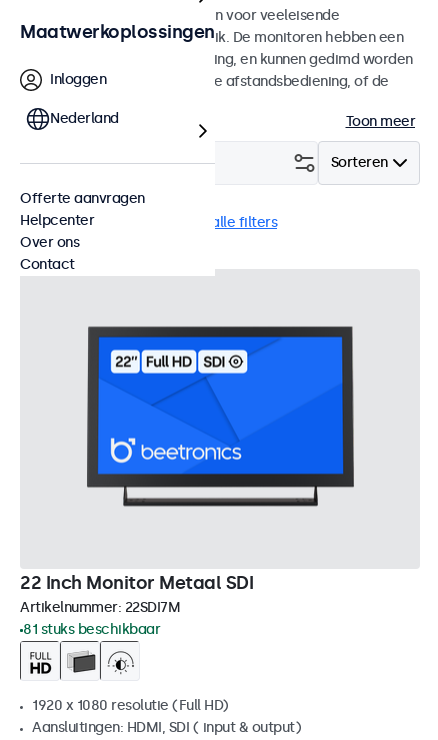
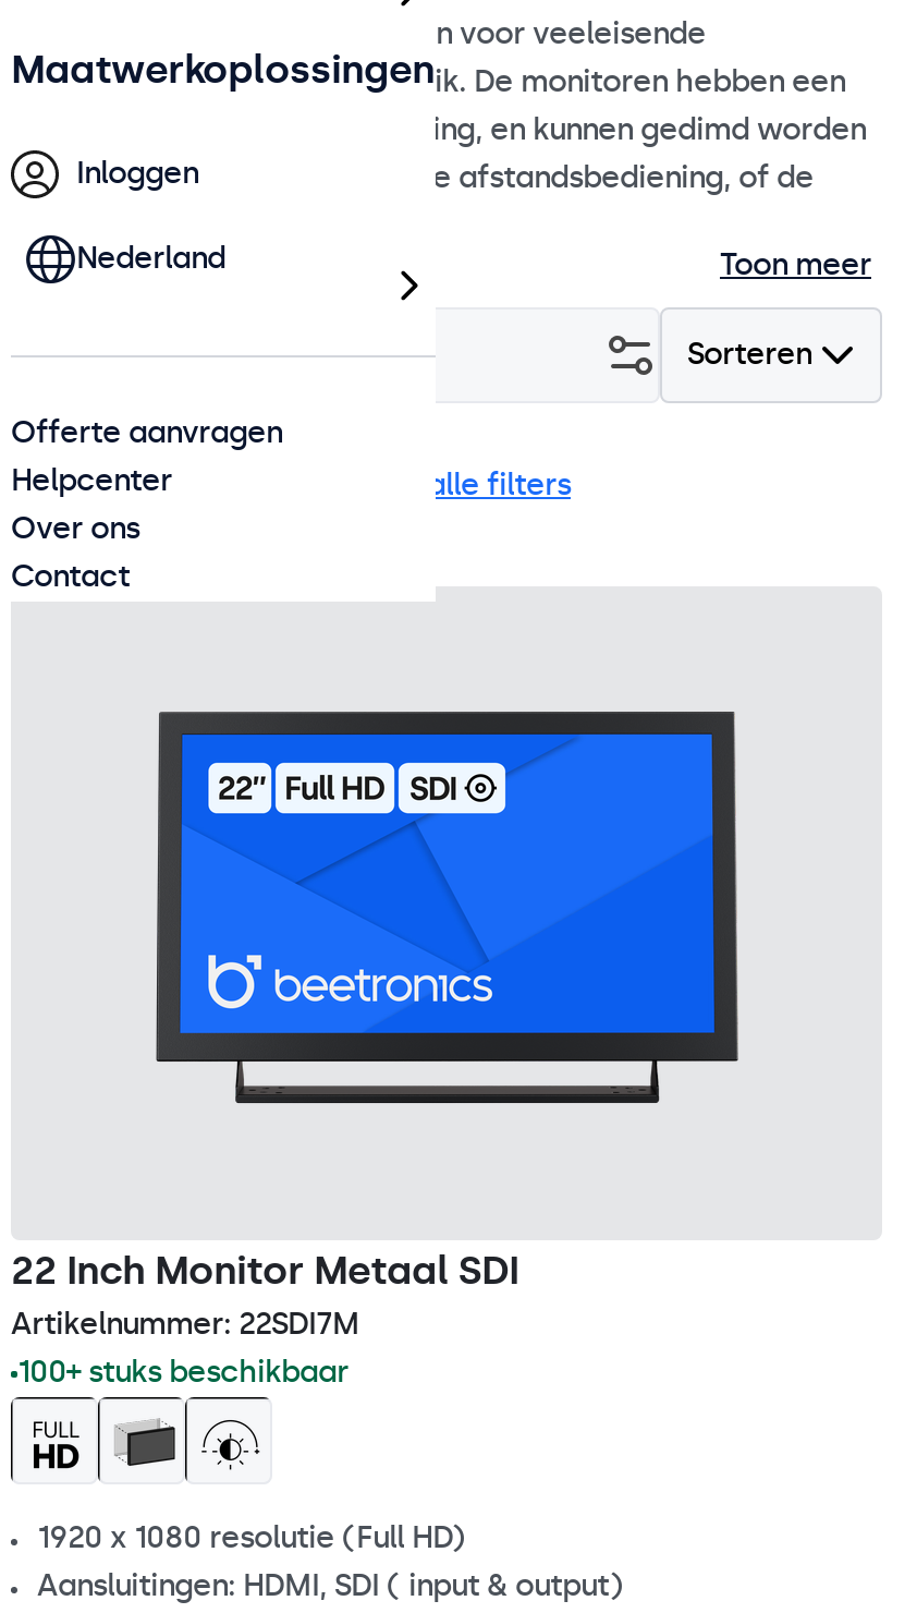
[23,621,160,638] 81 stuks beschikbaar -> [17,1354,349,1391] 100+ stuks beschikbaar

